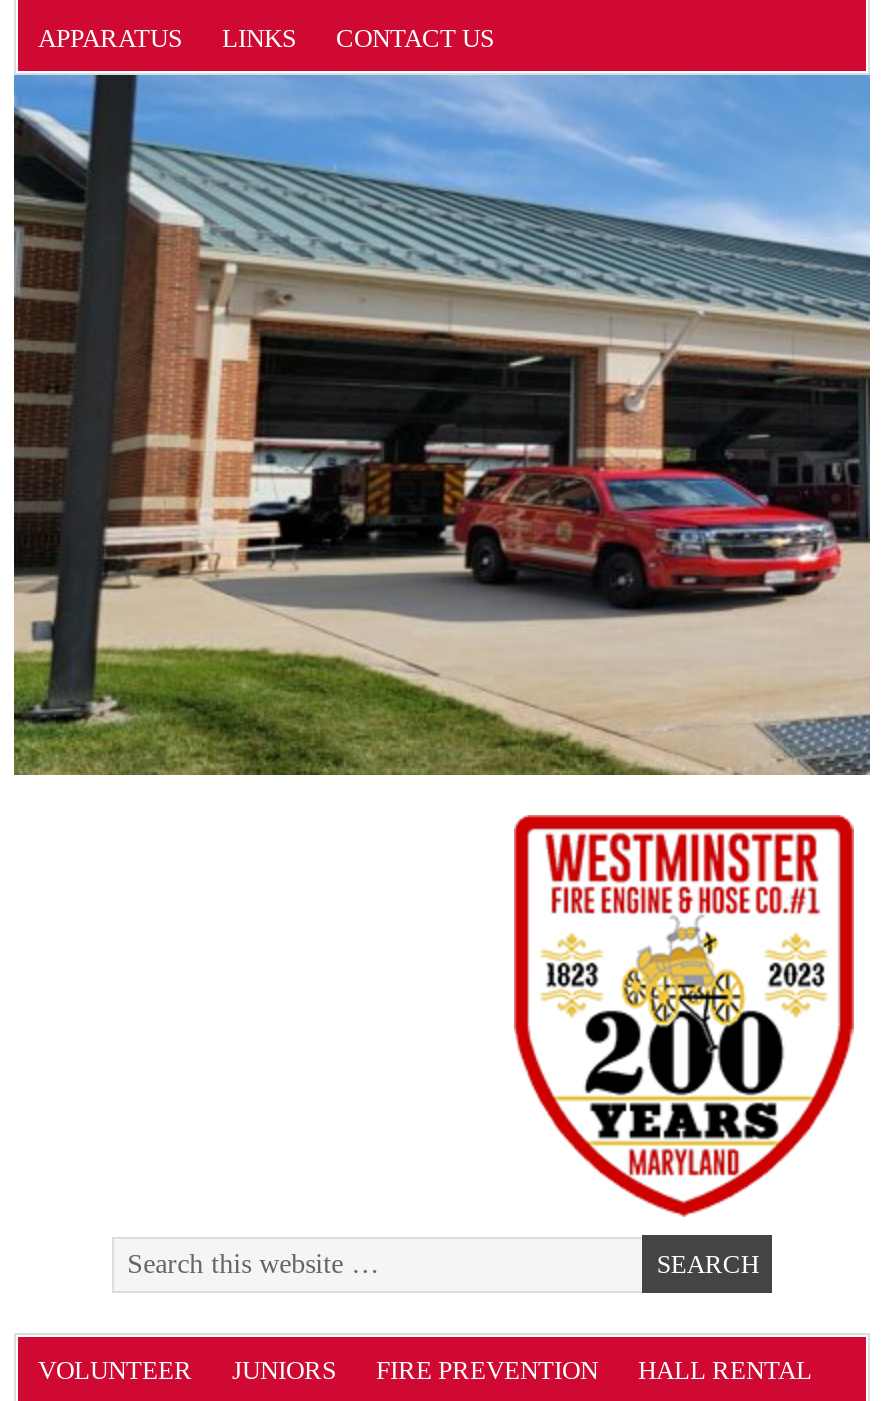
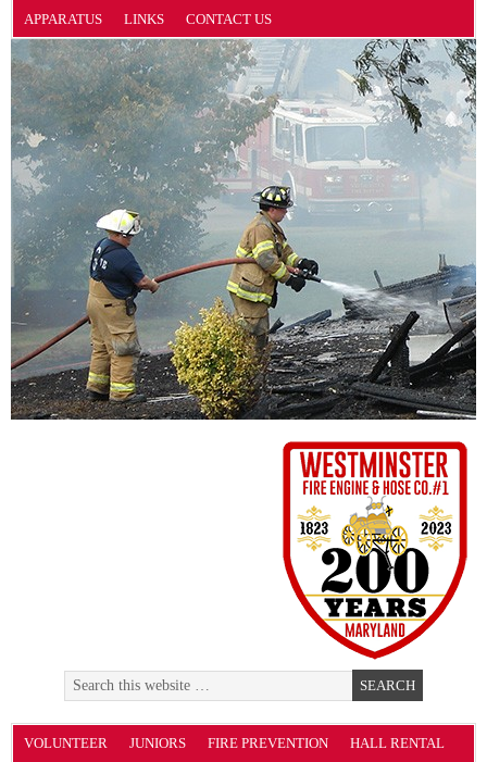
[12,73,872,777] [image] -> [10,38,477,421] [image]

